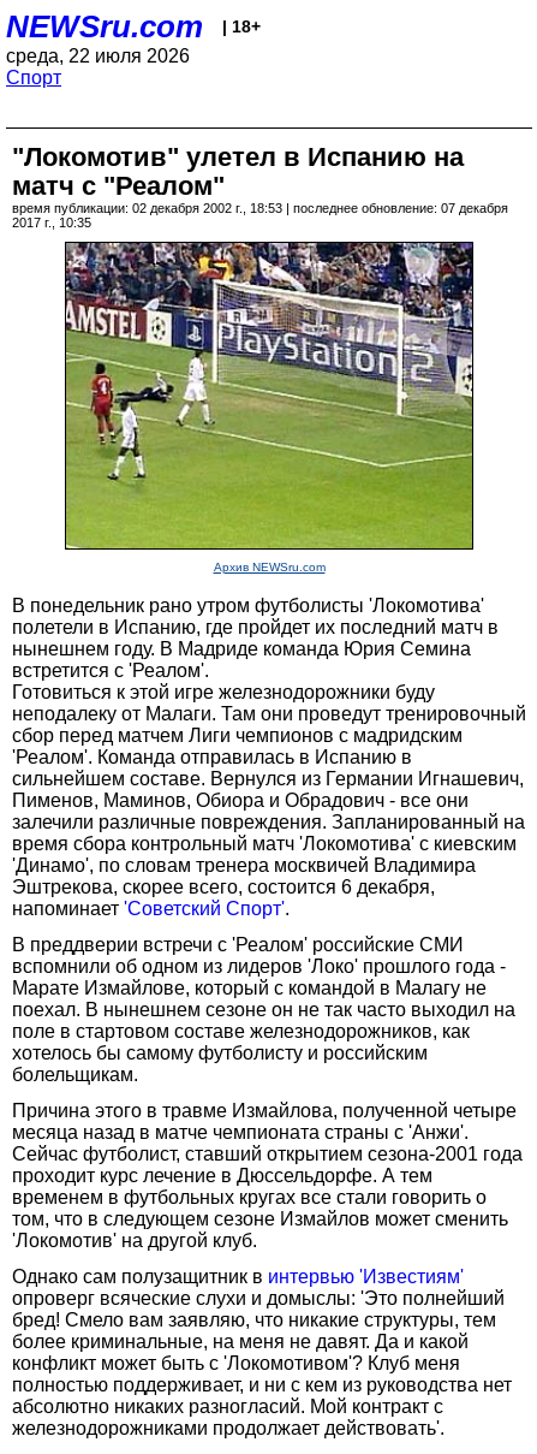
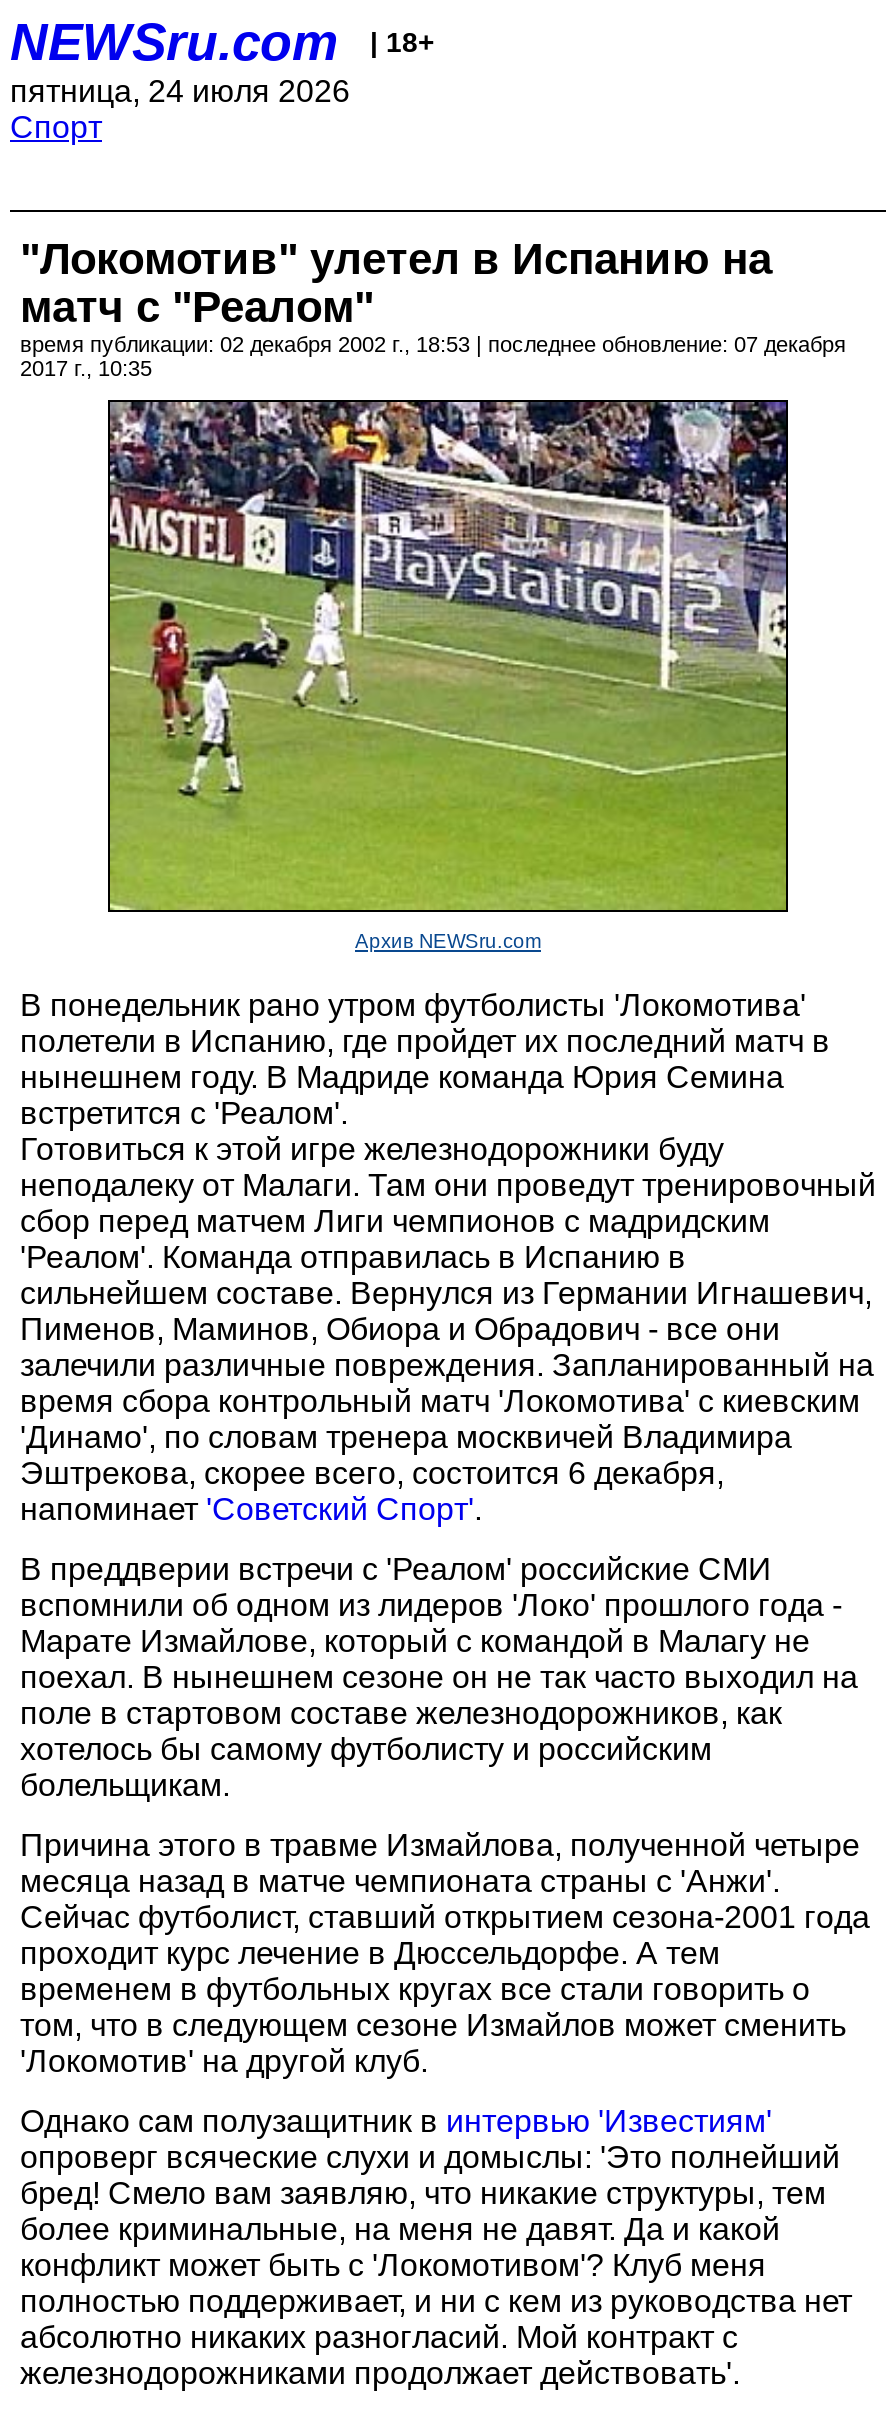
[6,46,190,66] среда, 22 июля 2026 -> [10,74,350,108] пятница, 24 июля 2026

